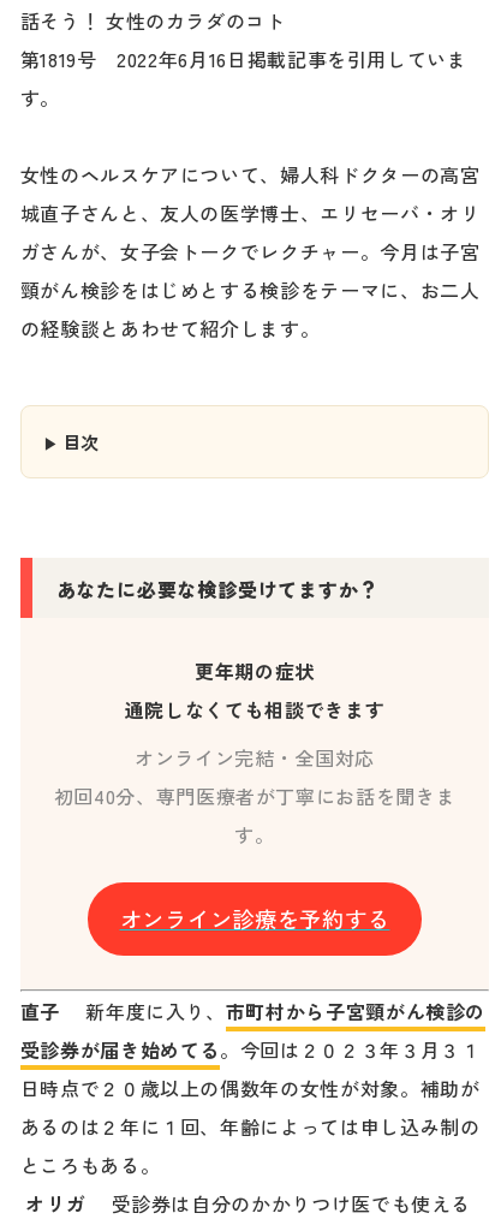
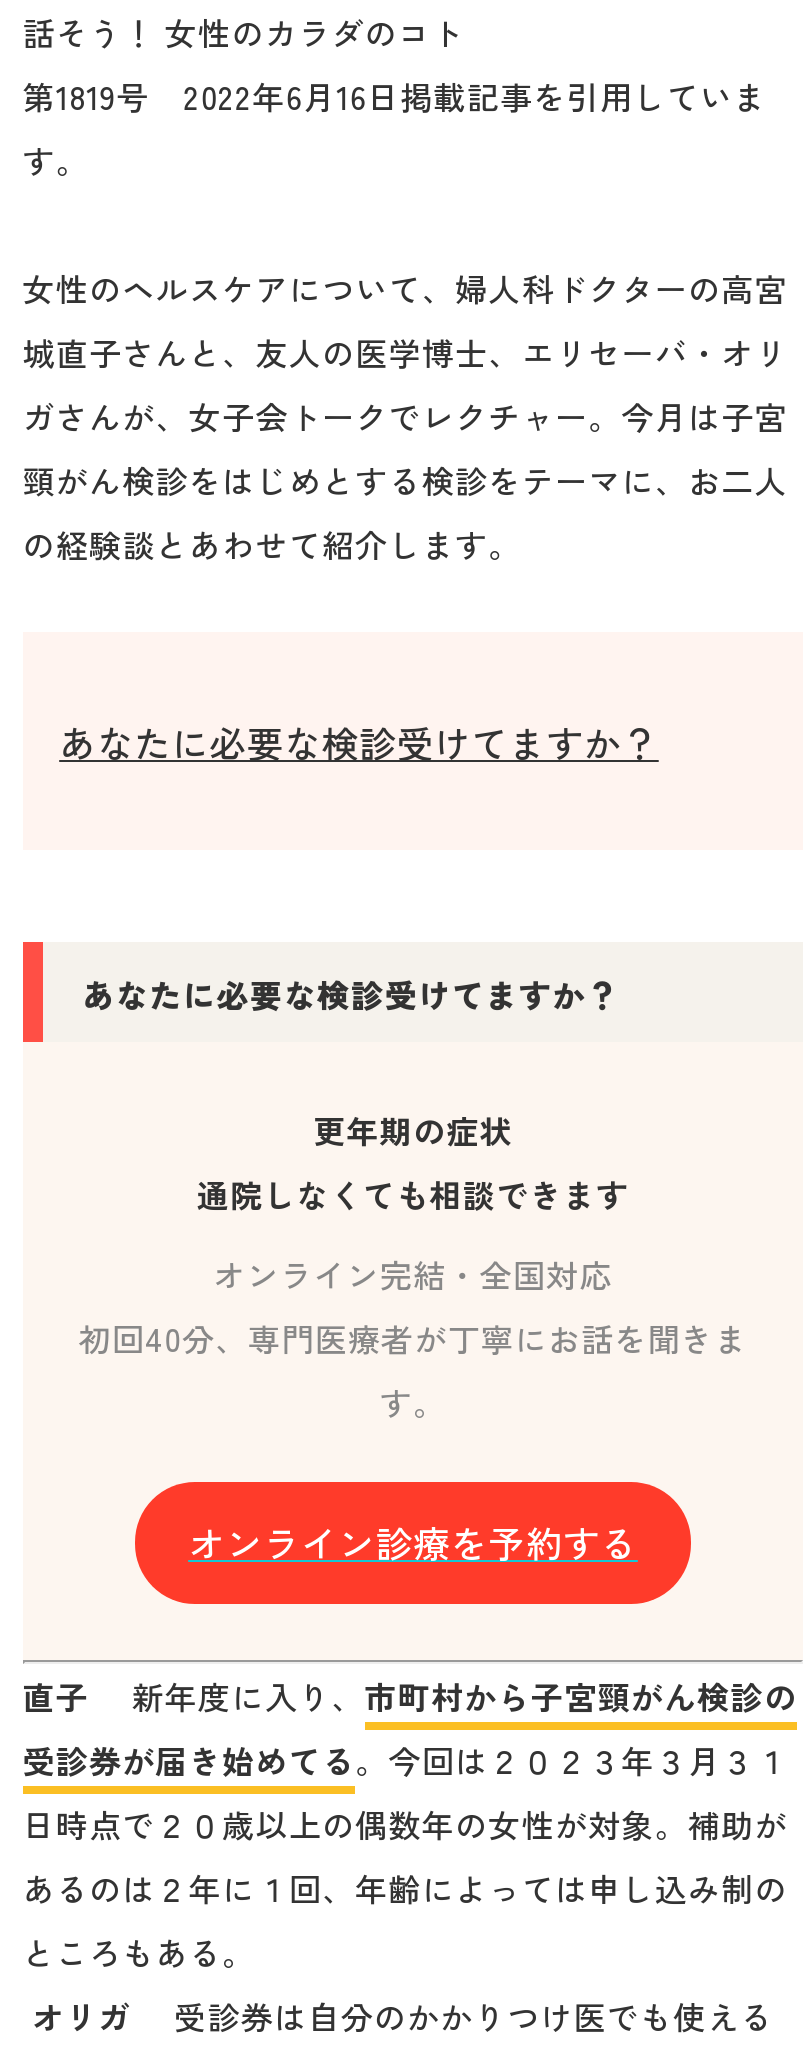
[62,429,98,454] 目次 -> [59,715,659,767] あなたに必要な検診受けてますか？

